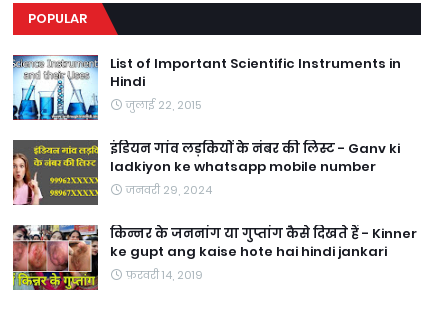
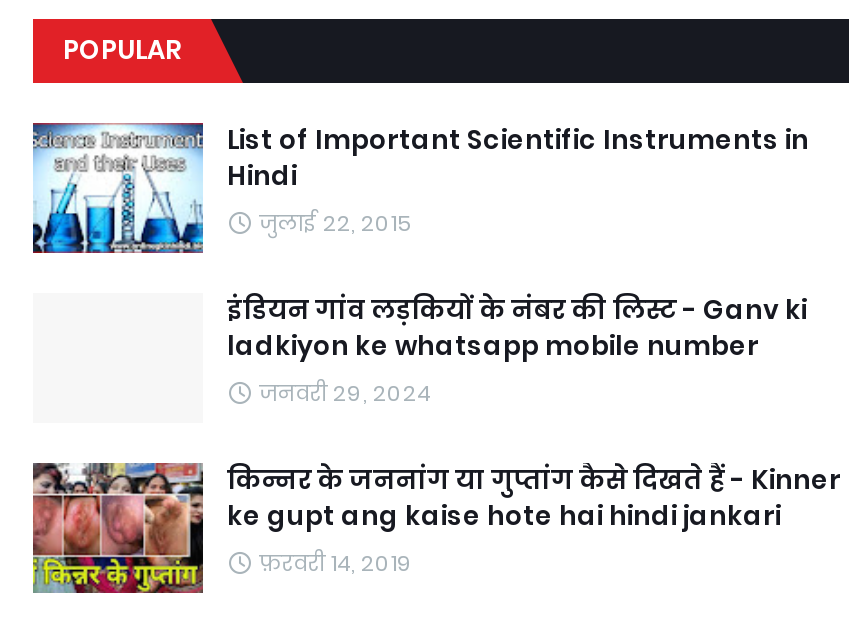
[12,139,99,206] [image] -> none

